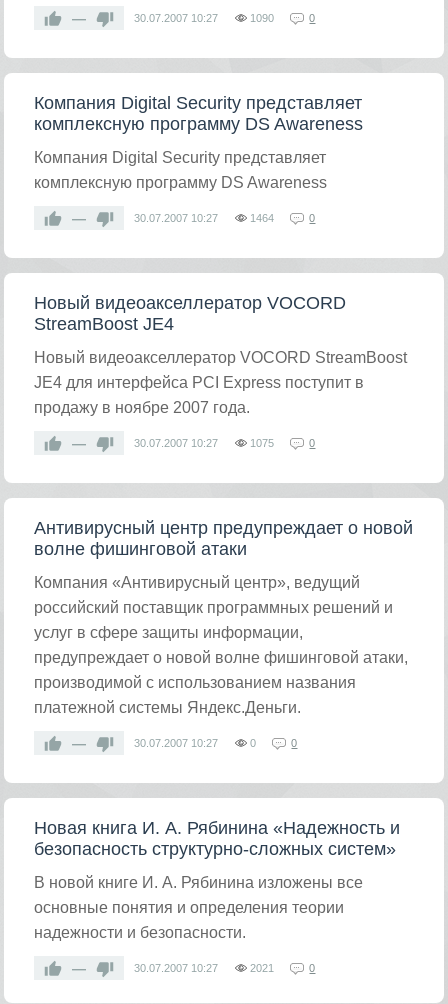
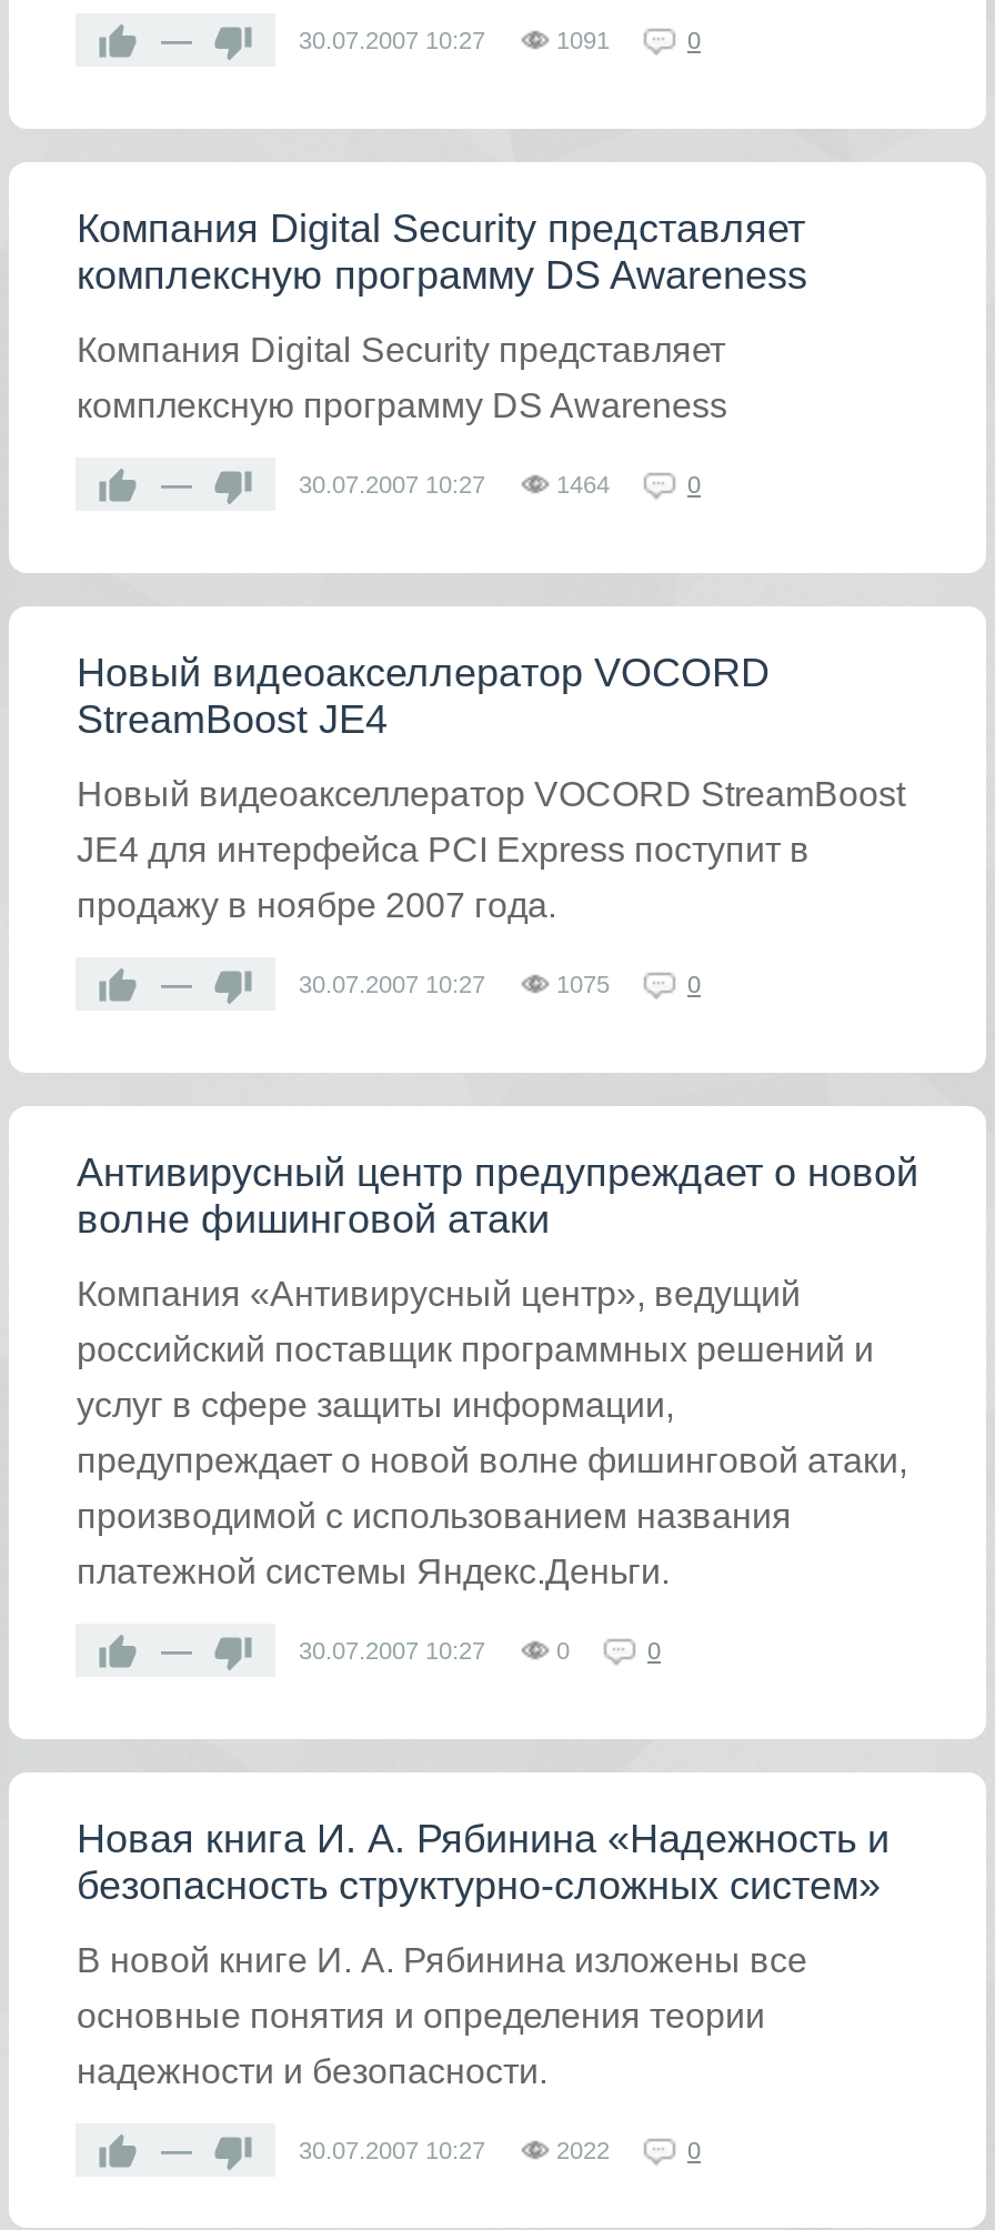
[250,12,274,24] 1090 -> [556,27,610,54] 1091
[250,962,274,974] 2021 -> [556,2137,610,2164] 2022

